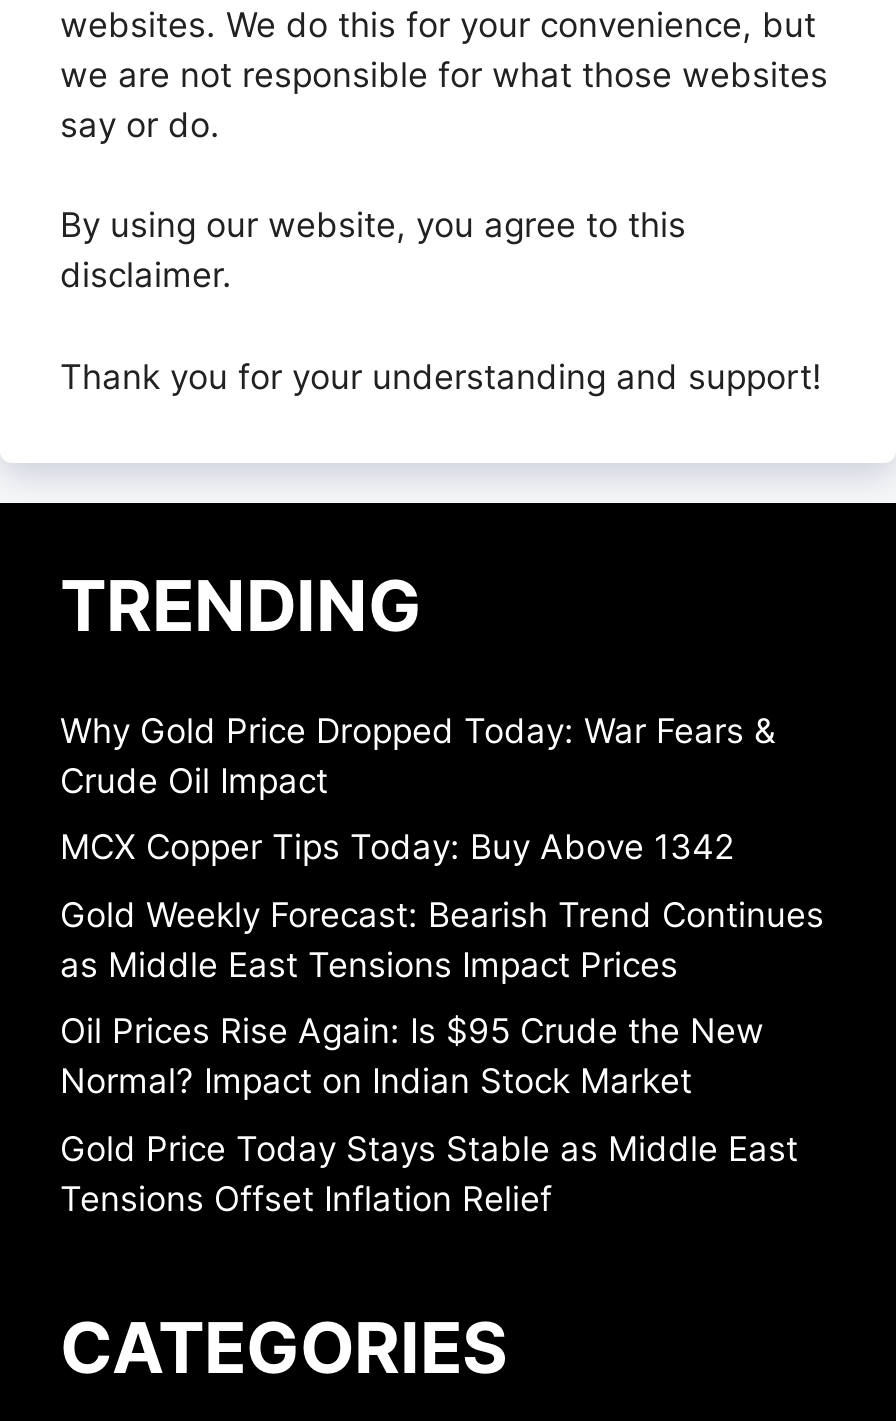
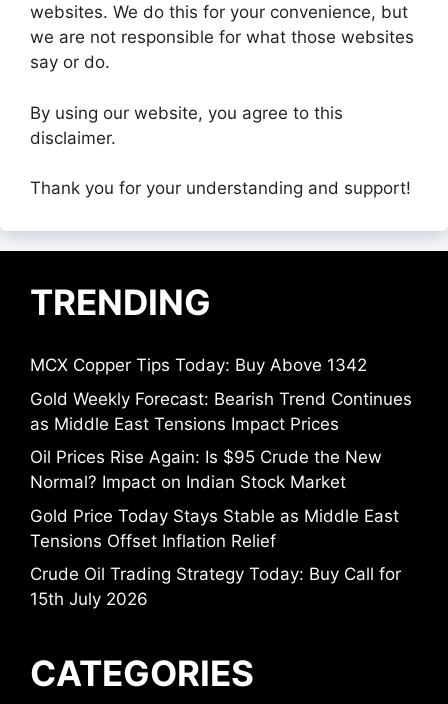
[60,710,776,800] Why Gold Price Dropped Today: War Fears & | Crude Oil Impact -> none
moved [60,827,824,1218] -> [30,355,412,551]: MCX Copper Tips Today: Buy Above 1342 | Gold Weekly Forecast: Bearish Trend Continues | as Middle East Tensions Impact Prices | Oil Prices Rise Again: Is $95 Crude the New | Normal? Impact on Indian Stock Market | Gold Price Today Stays Stable as Middle East | Tensions Offset Inflation Relief
none -> [30,564,401,609] Crude Oil Trading Strategy Today: Buy Call for | 15th July 2026

